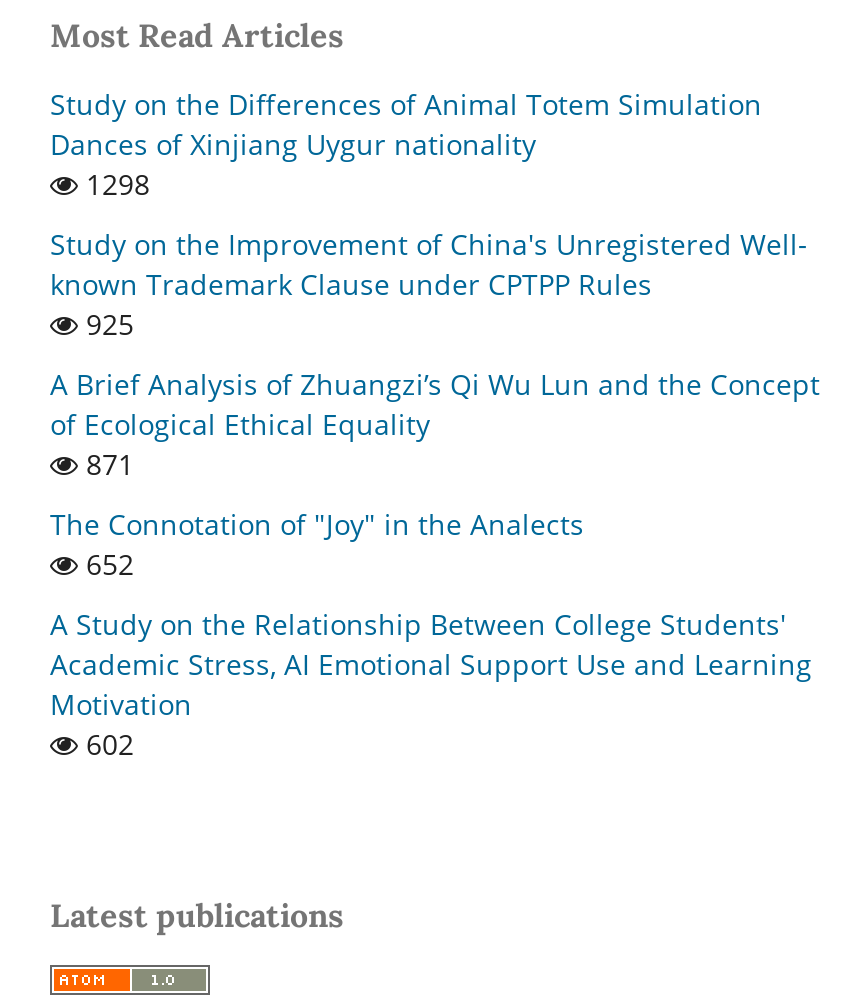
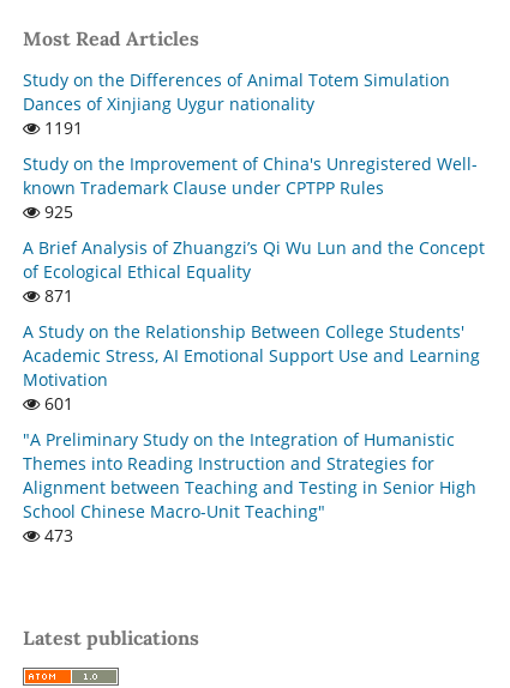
[78,166,150,204] 1298 -> [40,117,83,139] 1191
[50,505,584,583] The Connotation of "Joy" in the Analects | 652 -> none
moved [50,605,812,723] -> [23,320,480,391]: A Study on the Relationship Between College Students' | Academic Stress, AI Emotional Support Use and Learning | Motivation
[78,725,134,763] 602 -> [23,392,476,547] 601 | "A Preliminary Study on the Integration of Humanistic | Themes into Reading Instruction and Strategies for | Alignment between Teaching and Testing in Senior High | School Chinese Macro-Unit Teaching" | 473

